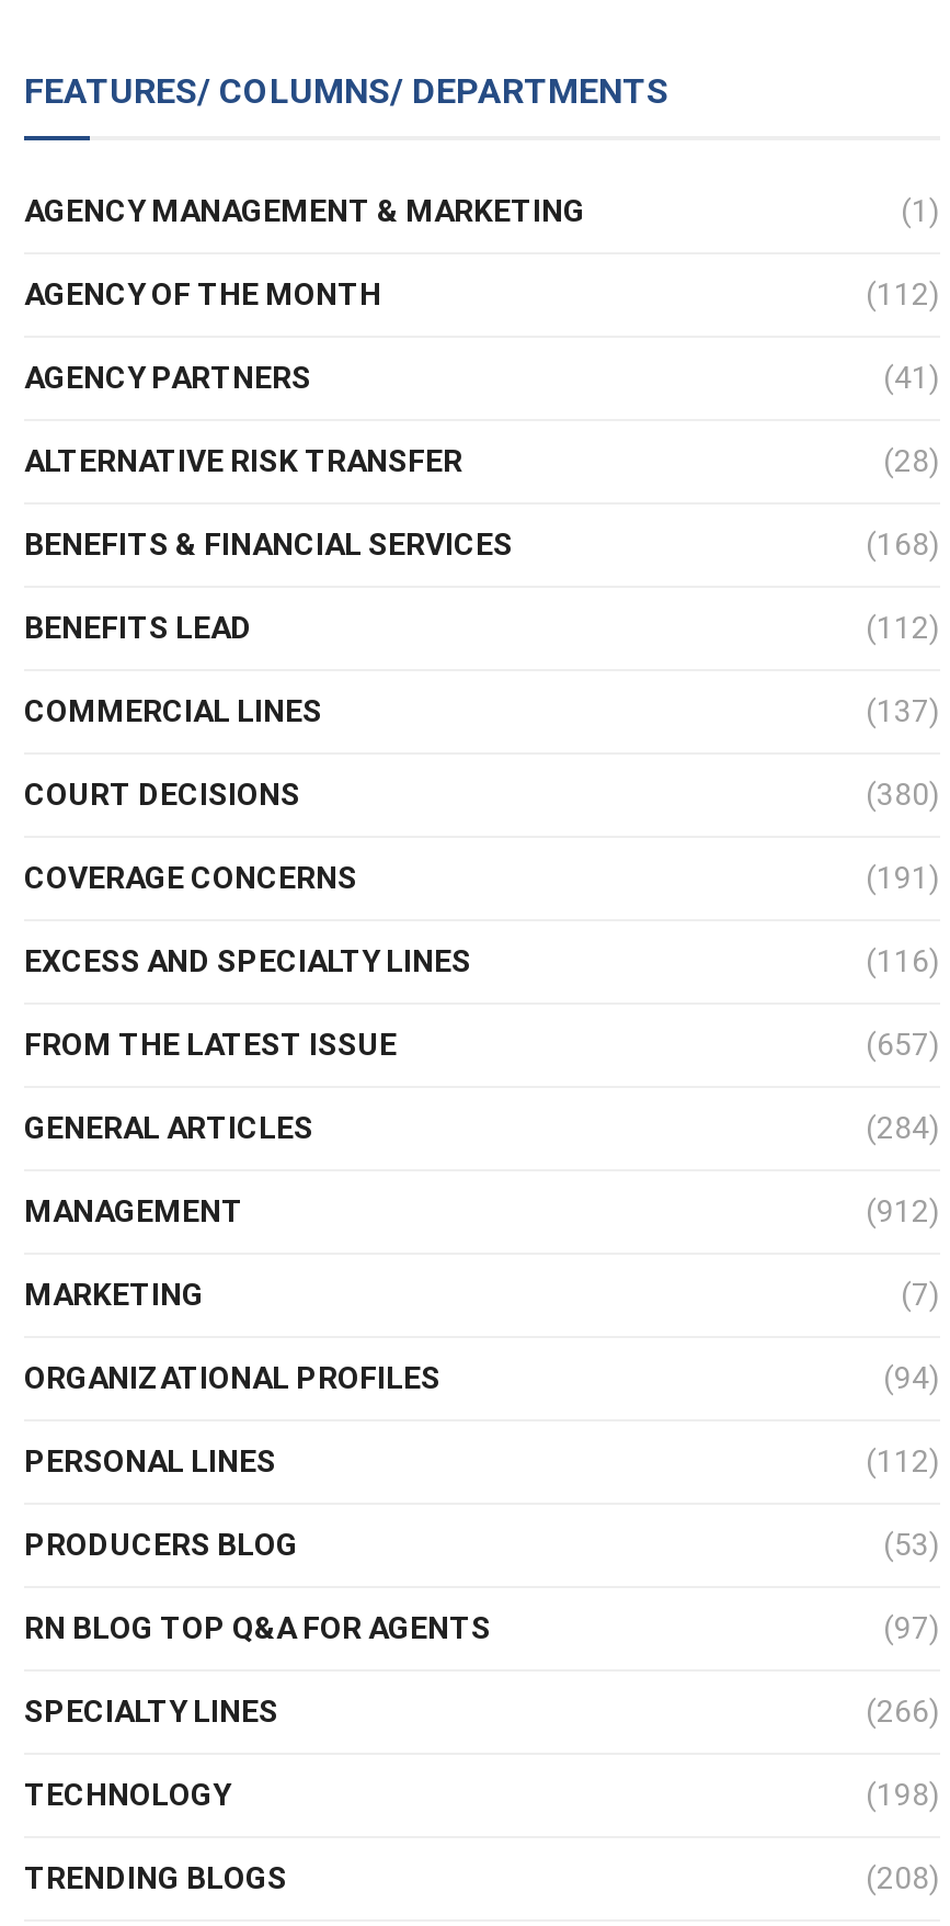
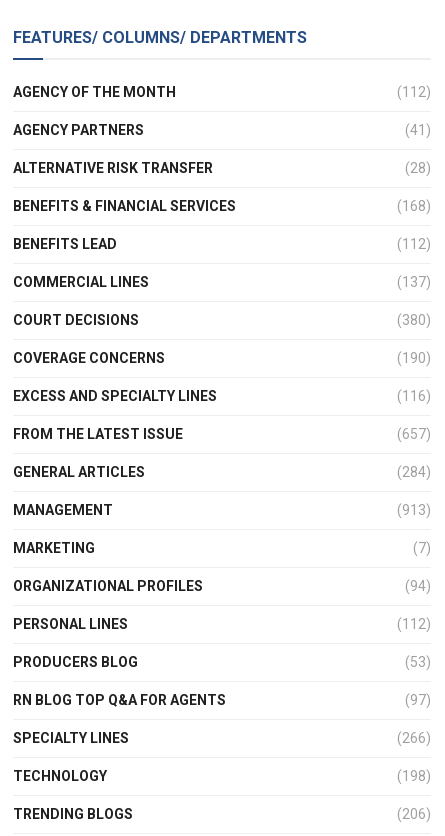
[24,193,940,229] AGENCY MANAGEMENT & MARKETING | (1) -> none
[866,860,940,895] (191) -> [397,350,431,366] (190)
[866,1194,940,1229] (912) -> [397,502,431,518] (913)
[866,1861,940,1896] (208) -> [397,806,431,822] (206)

